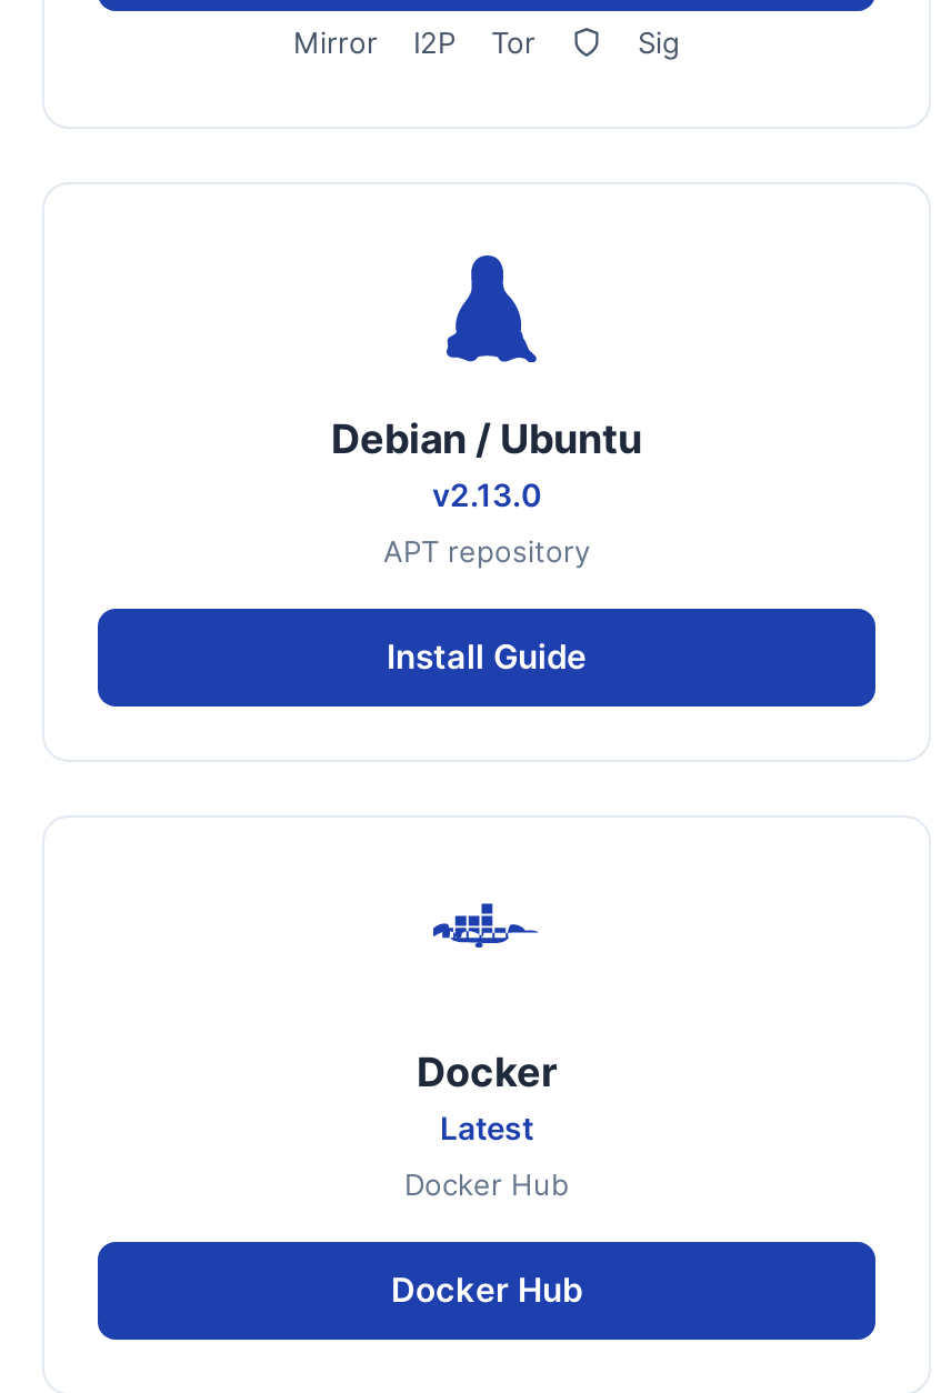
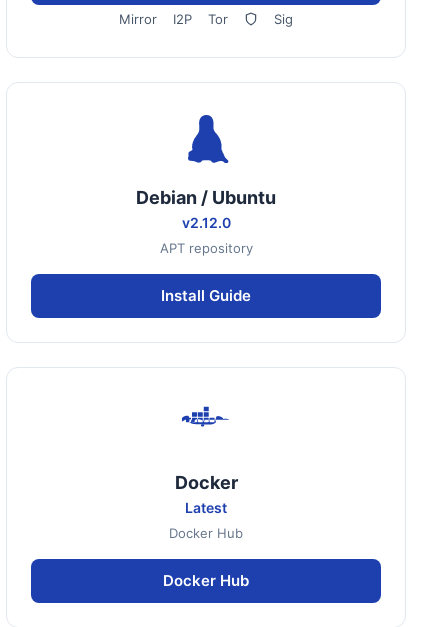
[432,475,541,513] v2.13.0 -> [181,214,230,231] v2.12.0

